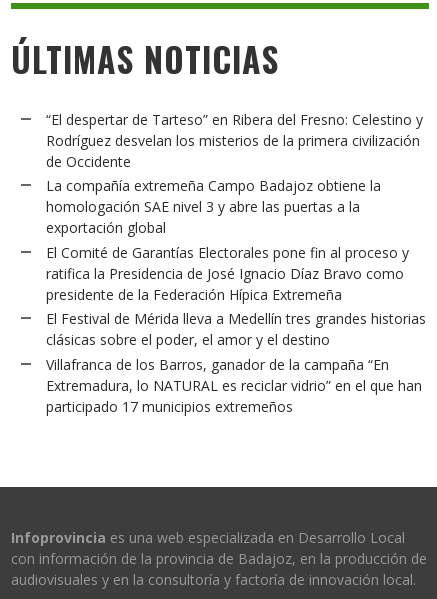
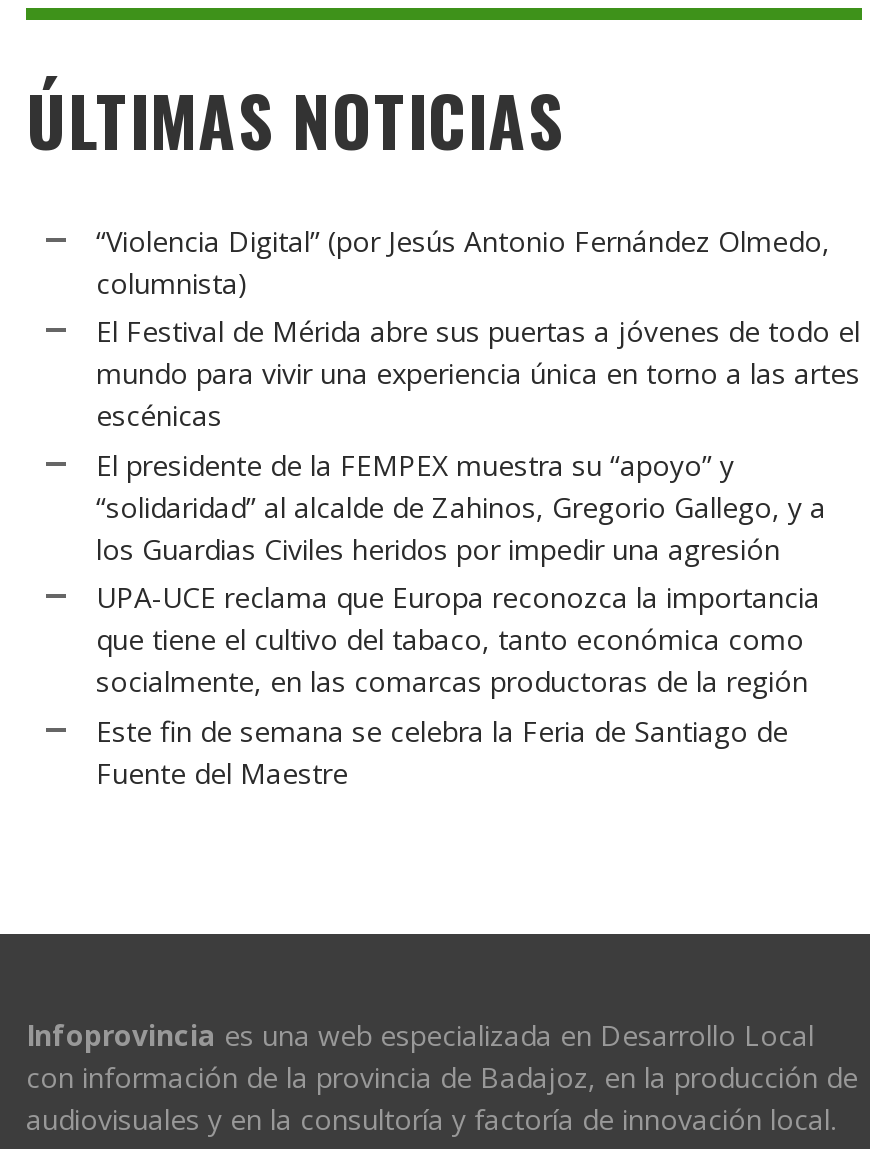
[46,110,426,416] “El despertar de Tarteso” en Ribera del Fresno: Celestino y | Rodríguez desvelan los misterios de la primera civilización | de Occidente | La compañía extremeña Campo Badajoz obtiene la | homologación SAE nivel 3 y abre las puertas a la | exportación global | El Comité de Garantías Electorales pone fin al proceso y | ratifica la Presidencia de José Ignacio Díaz Bravo como | presidente de la Federación Hípica Extremeña | El Festival de Mérida lleva a Medellín tres grandes historias | clásicas sobre el poder, el amor y el destino | Villafranca de los Barros, ganador de la campaña “En | Extremadura, lo NATURAL es reciclar vidrio” en el que han | participado 17 municipios extremeños -> [96,222,860,792] “Violencia Digital” (por Jesús Antonio Fernández Olmedo, | columnista) | El Festival de Mérida abre sus puertas a jóvenes de todo el | mundo para vivir una experiencia única en torno a las artes | escénicas | El presidente de la FEMPEX muestra su “apoyo” y | “solidaridad” al alcalde de Zahinos, Gregorio Gallego, y a | los Guardias Civiles heridos por impedir una agresión | UPA-UCE reclama que Europa reconozca la importancia | que tiene el cultivo del tabaco, tanto económica como | socialmente, en las comarcas productoras de la región | Este fin de semana se celebra la Feria de Santiago de | Fuente del Maestre

